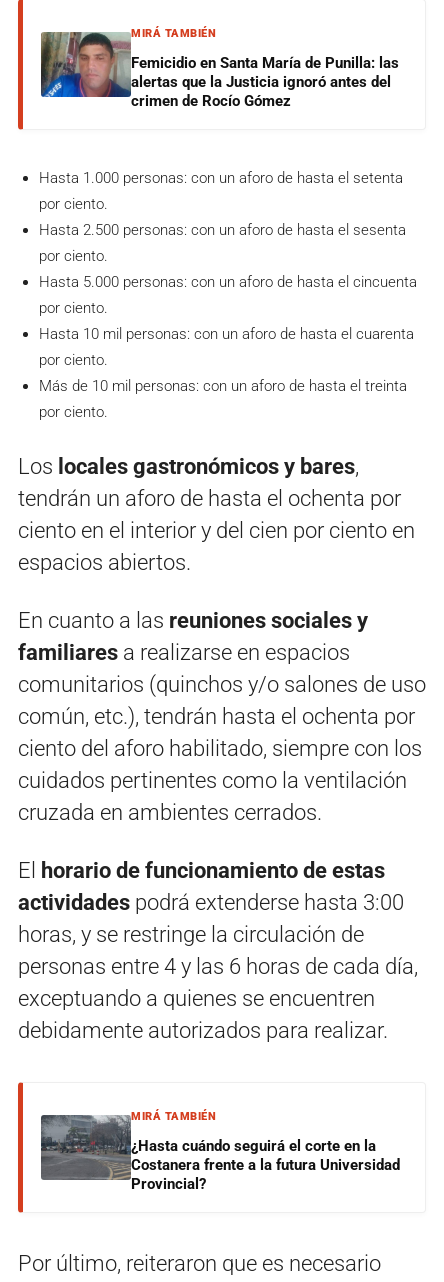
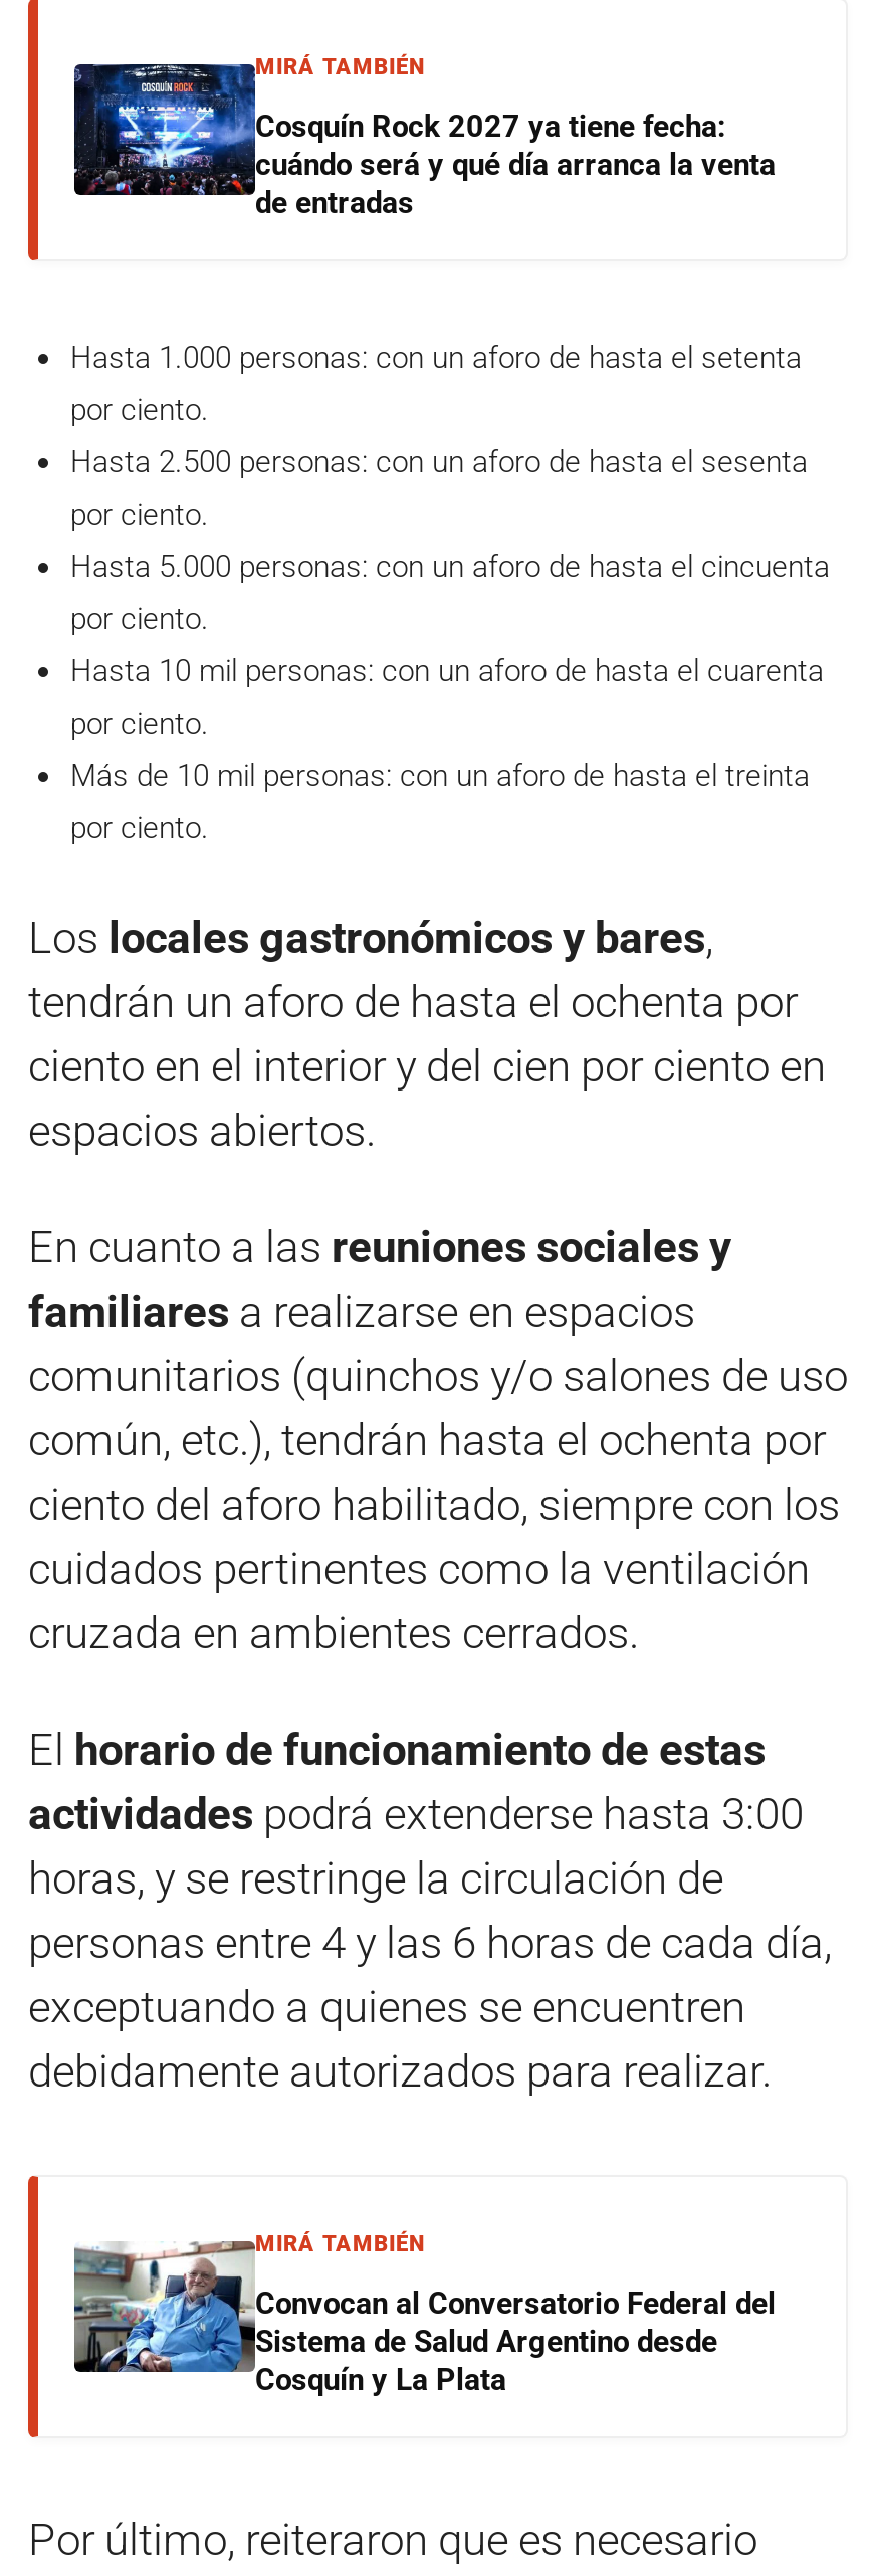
[40,31,399,110] [image] | Femicidio en Santa María de Punilla: las | alertas que la Justicia ignoró antes del | crimen de Rocío Gómez -> [72,62,776,222] [image] | Cosquín Rock 2027 ya tiene fecha: | cuándo será y qué día arranca la venta | de entradas
[40,1114,400,1193] [image] | ¿Hasta cuándo seguirá el corte en la | Costanera frente a la futura Universidad | Provincial? -> [72,2241,776,2399] [image] | Convocan al Conversatorio Federal del | Sistema de Salud Argentino desde | Cosquín y La Plata

